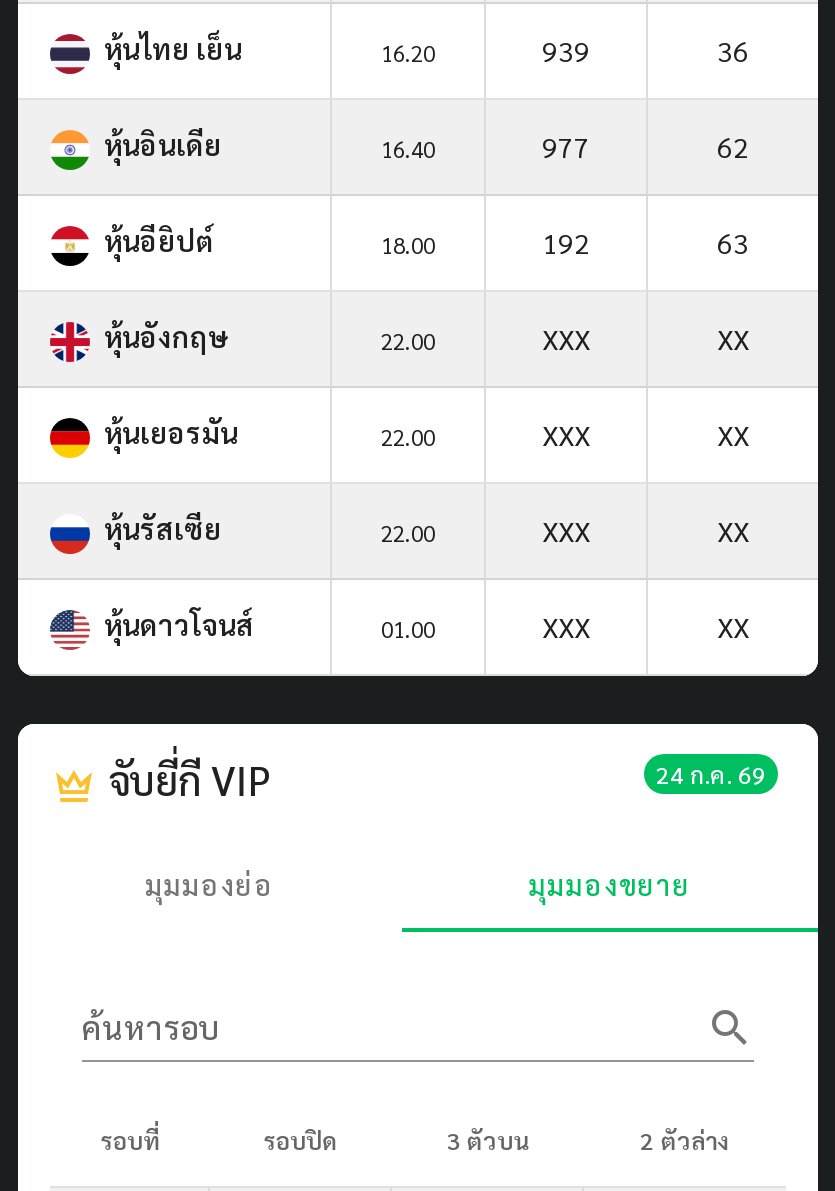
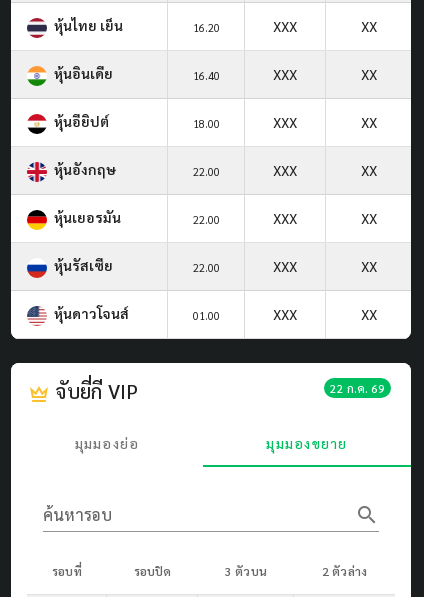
[542,32,749,68] 939 | 36 -> [273,17,376,35] XXX | XX
[542,128,749,164] 977 | 62 -> [273,65,376,83] XXX | XX
[542,224,749,260] 192 | 63 -> [273,113,376,131] XXX | XX
[656,758,766,790] 24 ก.ค. 69 -> [330,380,385,396] 22 ก.ค. 69

